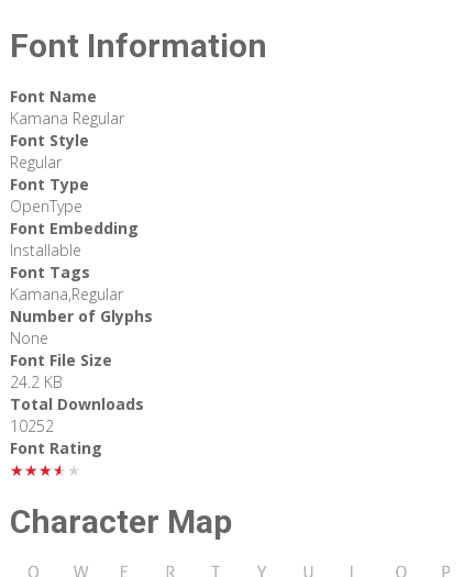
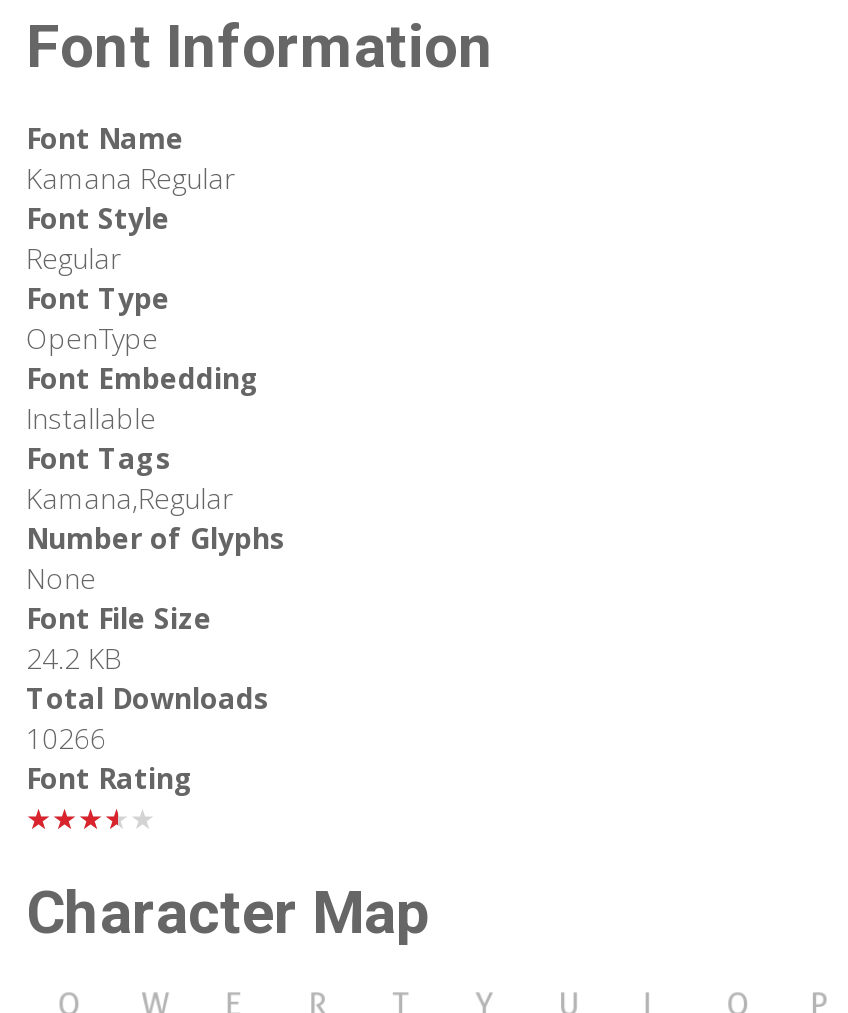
[10,416,54,437] 10252 -> [26,720,106,758] 10266

